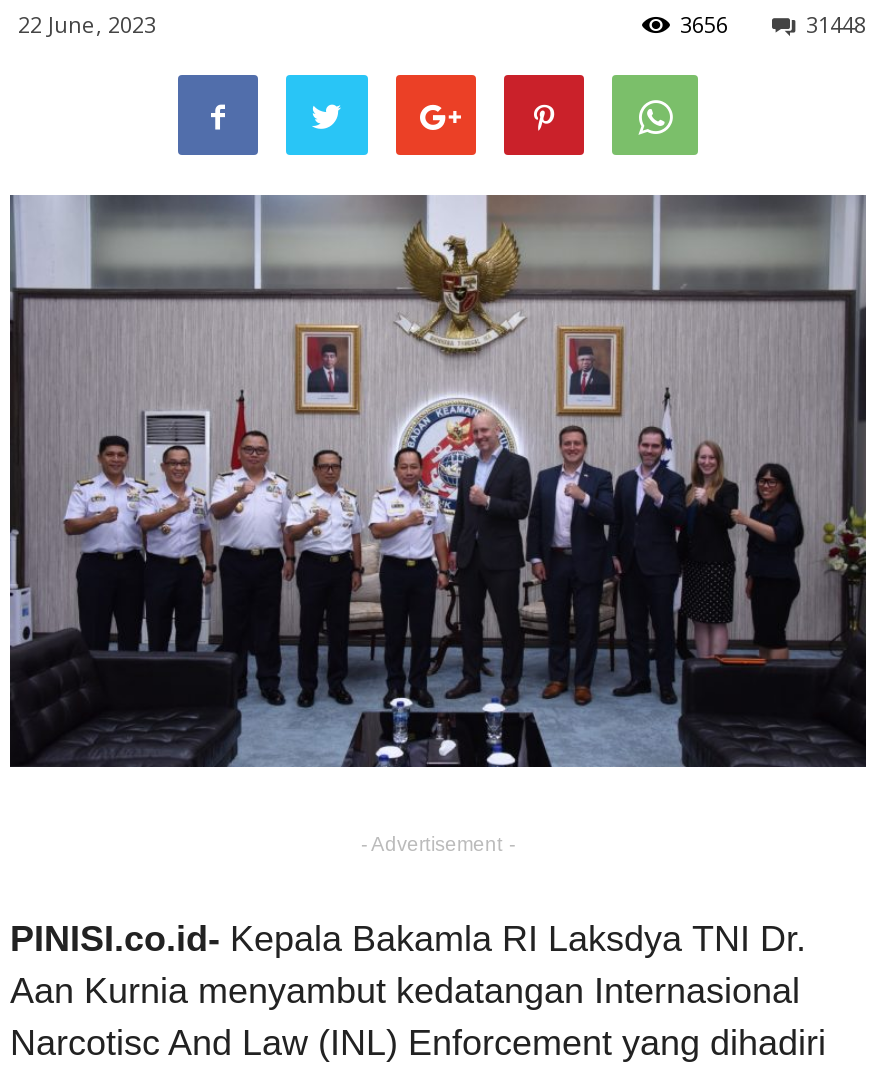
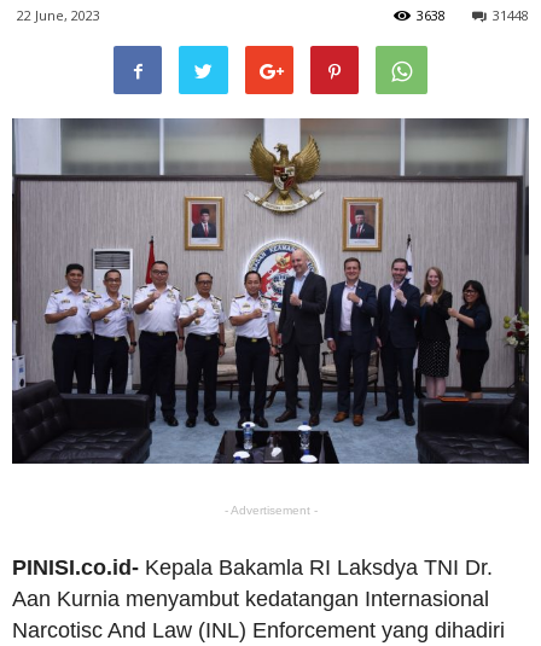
[680,9,728,39] 3656 -> [417,6,446,24] 3638

